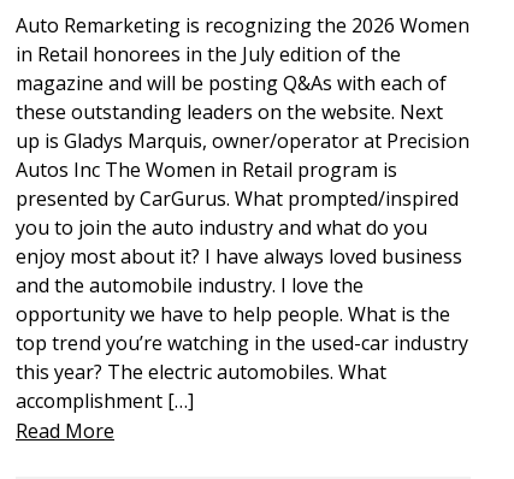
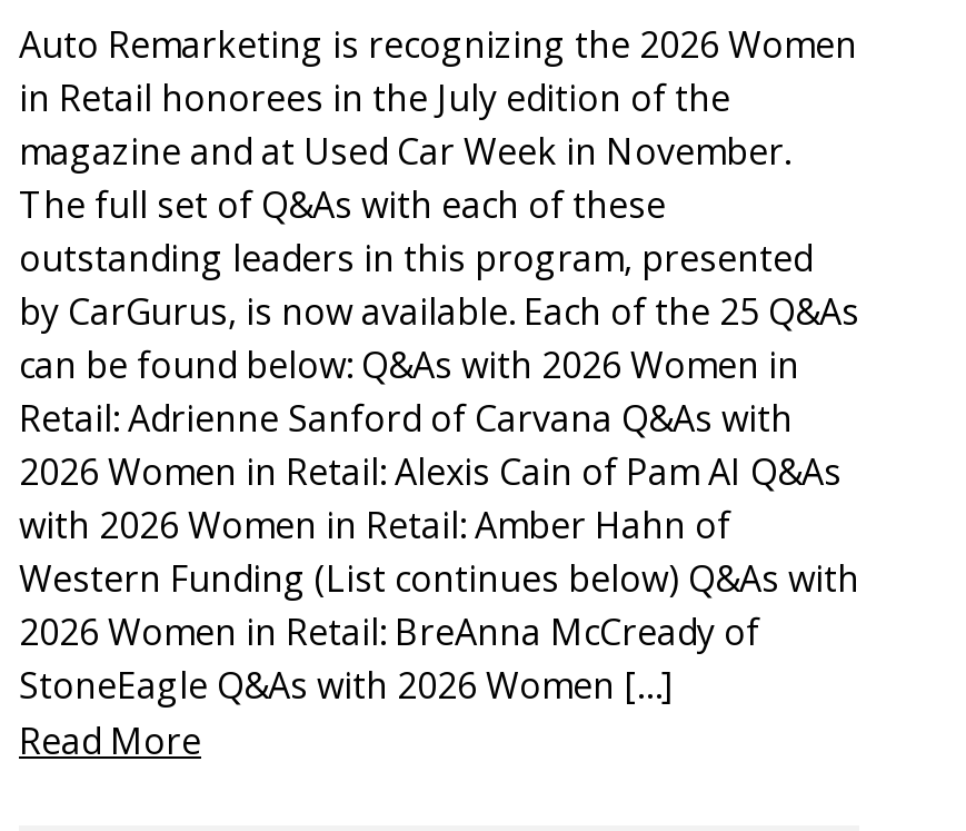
[16,69,469,414] magazine and will be posting Q&As with each of | these outstanding leaders on the website. Next | up is Gladys Marquis, owner/operator at Precision | Autos Inc The Women in Retail program is | presented by CarGurus. What prompted/inspired | you to join the auto industry and what do you | enjoy most about it? I have always loved business | and the automobile industry. I love the | opportunity we have to help people. What is the | top trend you’re watching in the used-car industry | this year? The electric automobiles. What | accomplishment […] -> [19,126,859,709] magazine and at Used Car Week in November. | The full set of Q&As with each of these | outstanding leaders in this program, presented | by CarGurus, is now available. Each of the 25 Q&As | can be found below: Q&As with 2026 Women in | Retail: Adrienne Sanford of Carvana Q&As with | 2026 Women in Retail: Alexis Cain of Pam AI Q&As | with 2026 Women in Retail: Amber Hahn of | Western Funding (List continues below) Q&As with | 2026 Women in Retail: BreAnna McCready of | StoneEagle Q&As with 2026 Women […]

